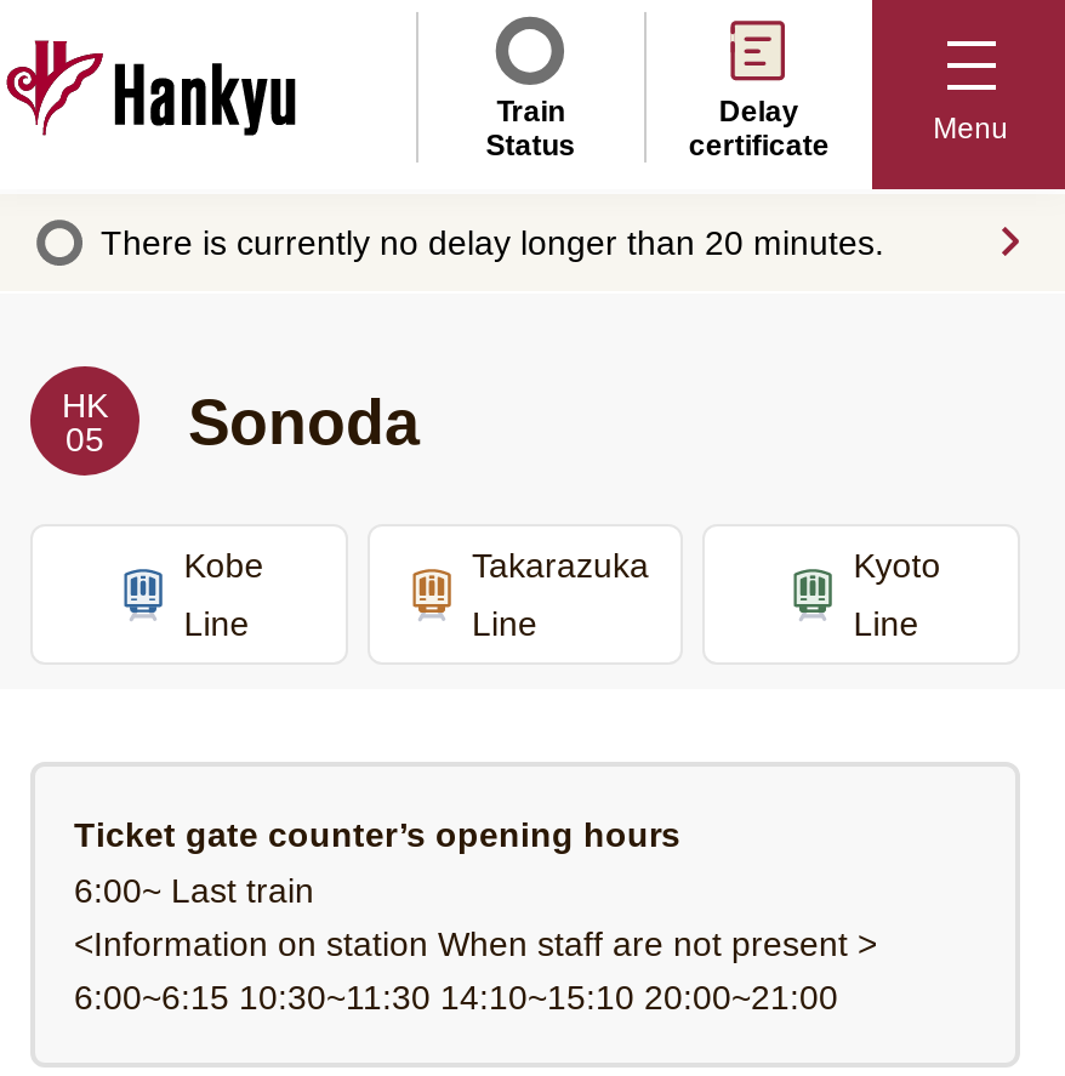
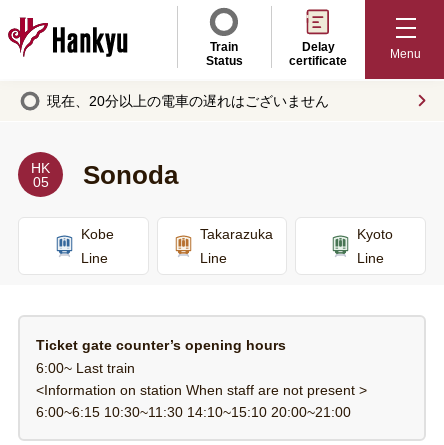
[101,223,884,262] There is currently no delay longer than 20 minutes. -> [47,93,329,109] 現在、20分以上の電車の遅れはございません

